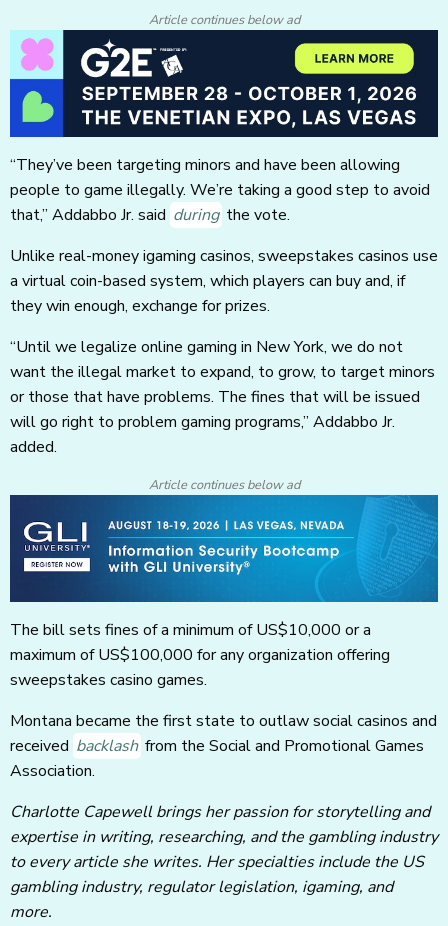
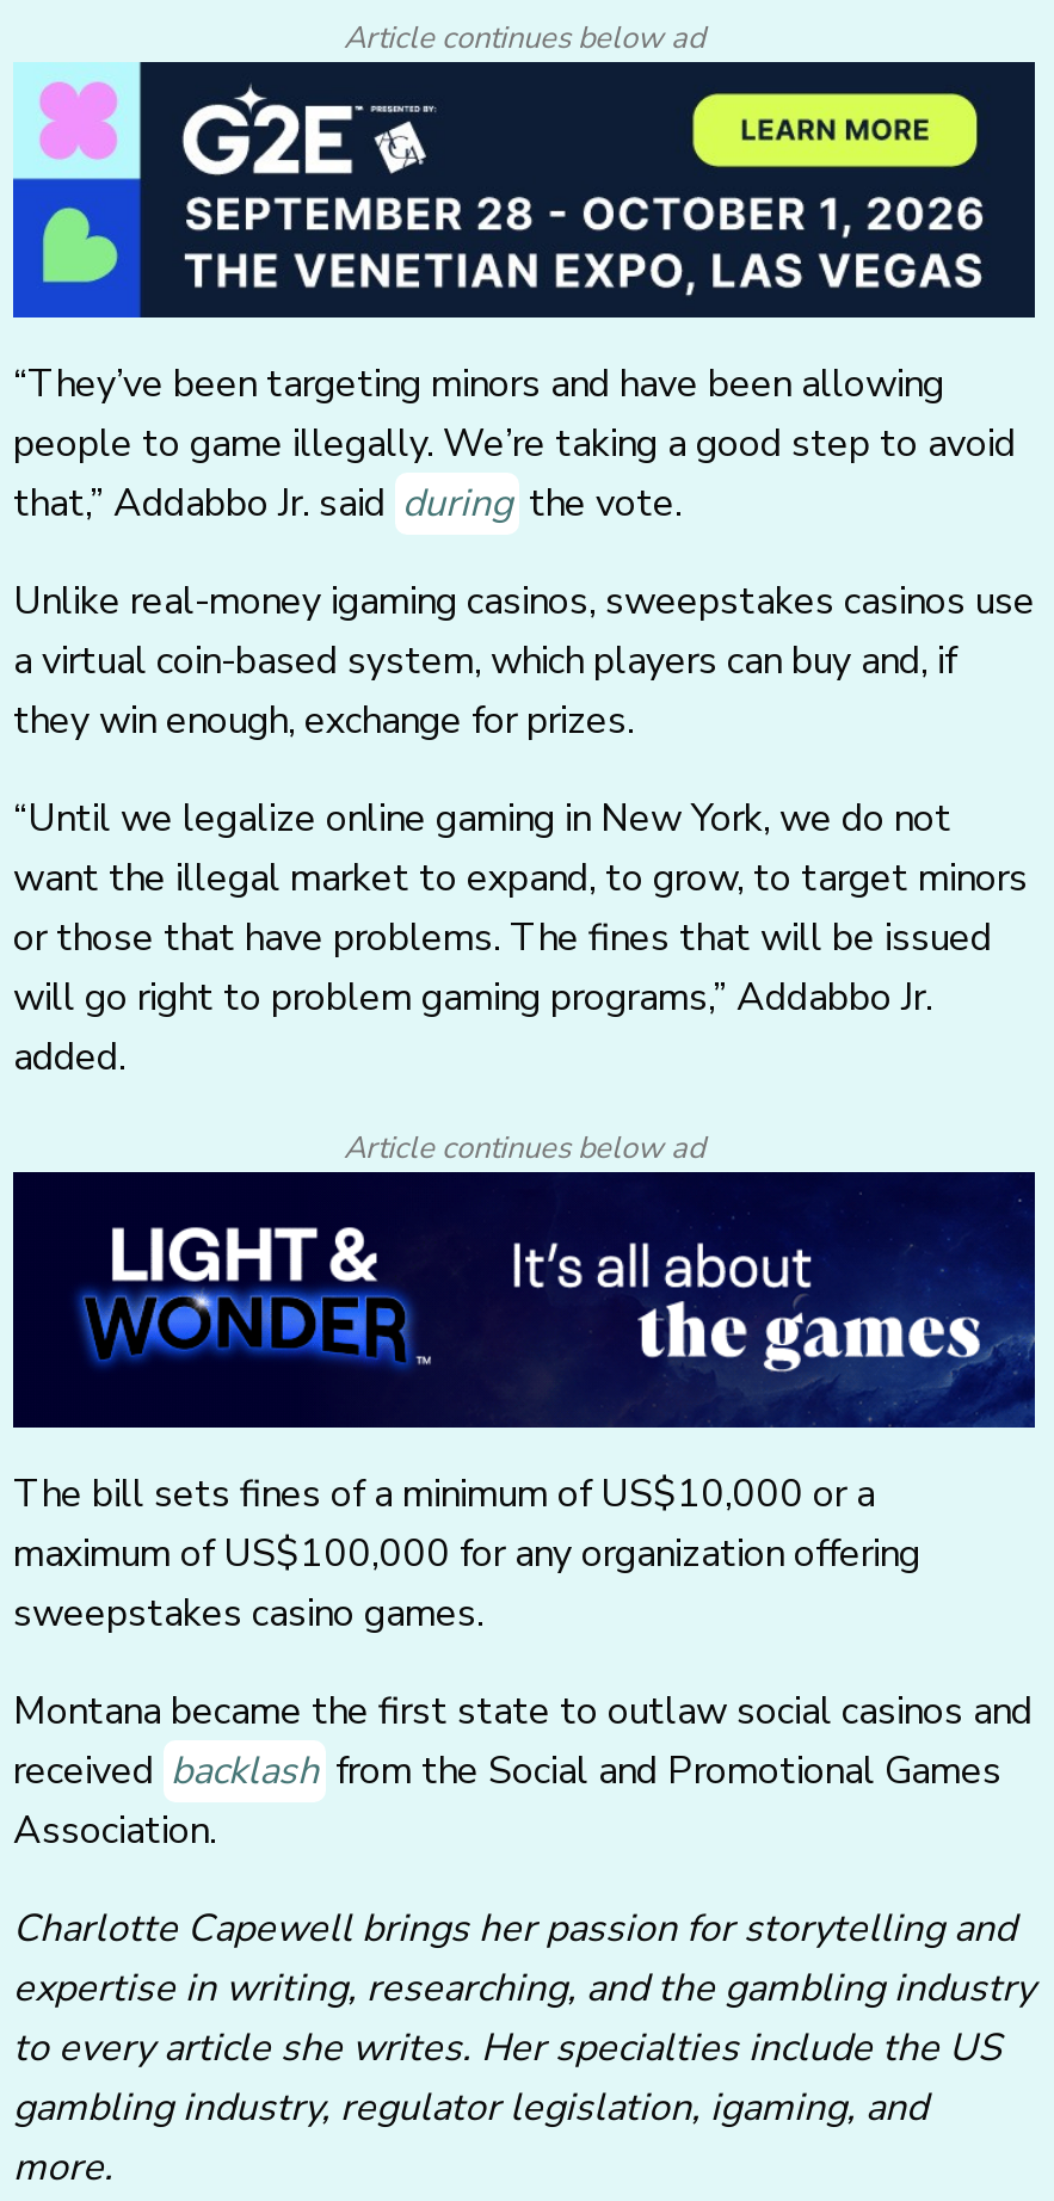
[10,494,439,603] [image] -> [16,1170,1037,1430] [image]

